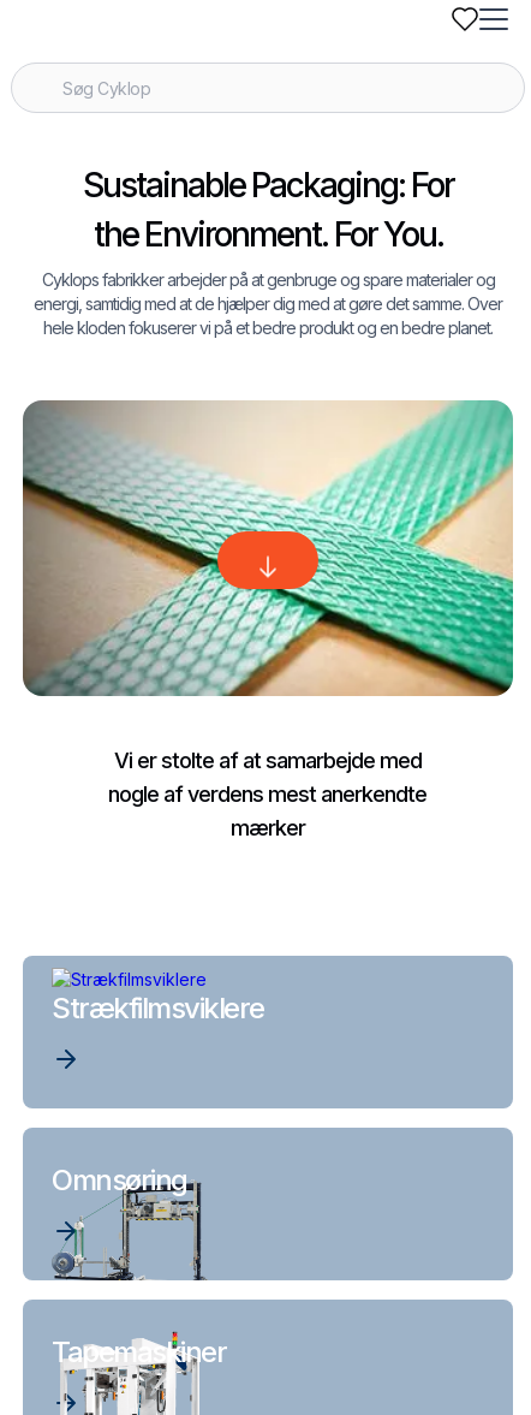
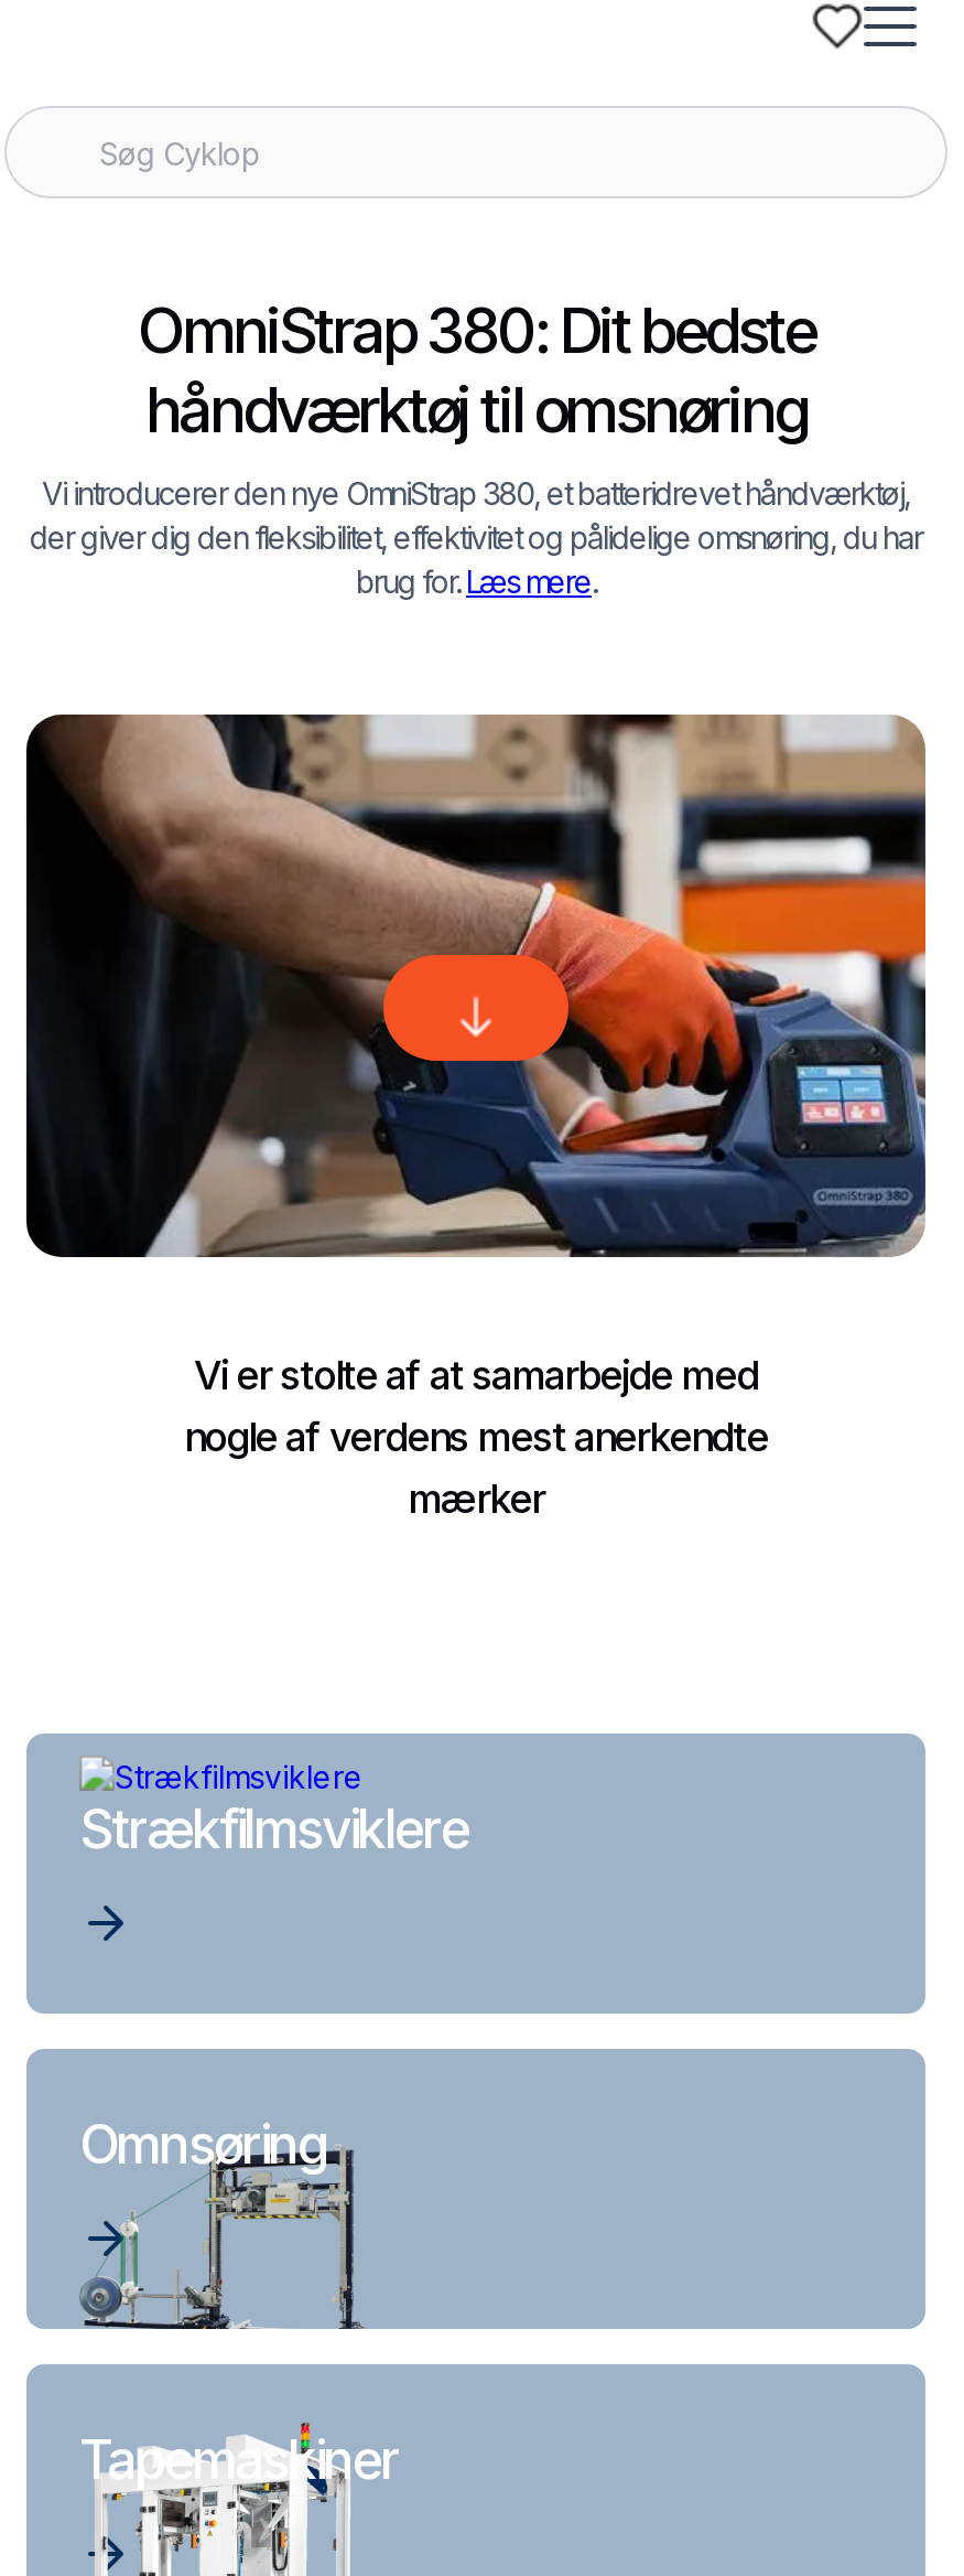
[34,165,502,338] Sustainable Packaging: For | the Environment. For You. | Cyklops fabrikker arbejder på at genbruge og spare materialer og | energi, samtidig med at de hjælper dig med at gøre det samme. Over | hele kloden fokuserer vi på et bedre produkt og en bedre planet. -> [30,293,922,600] OmniStrap 380: Dit bedste | håndværktøj til omsnøring | Vi introducerer den nye OmniStrap 380, et batteridrevet håndværktøj, | der giver dig den fleksibilitet, effektivitet og pålidelige omsnøring, du har | brug for. Læs mere
[22,399,514,697] [image] -> [24,712,928,1259] [image]

